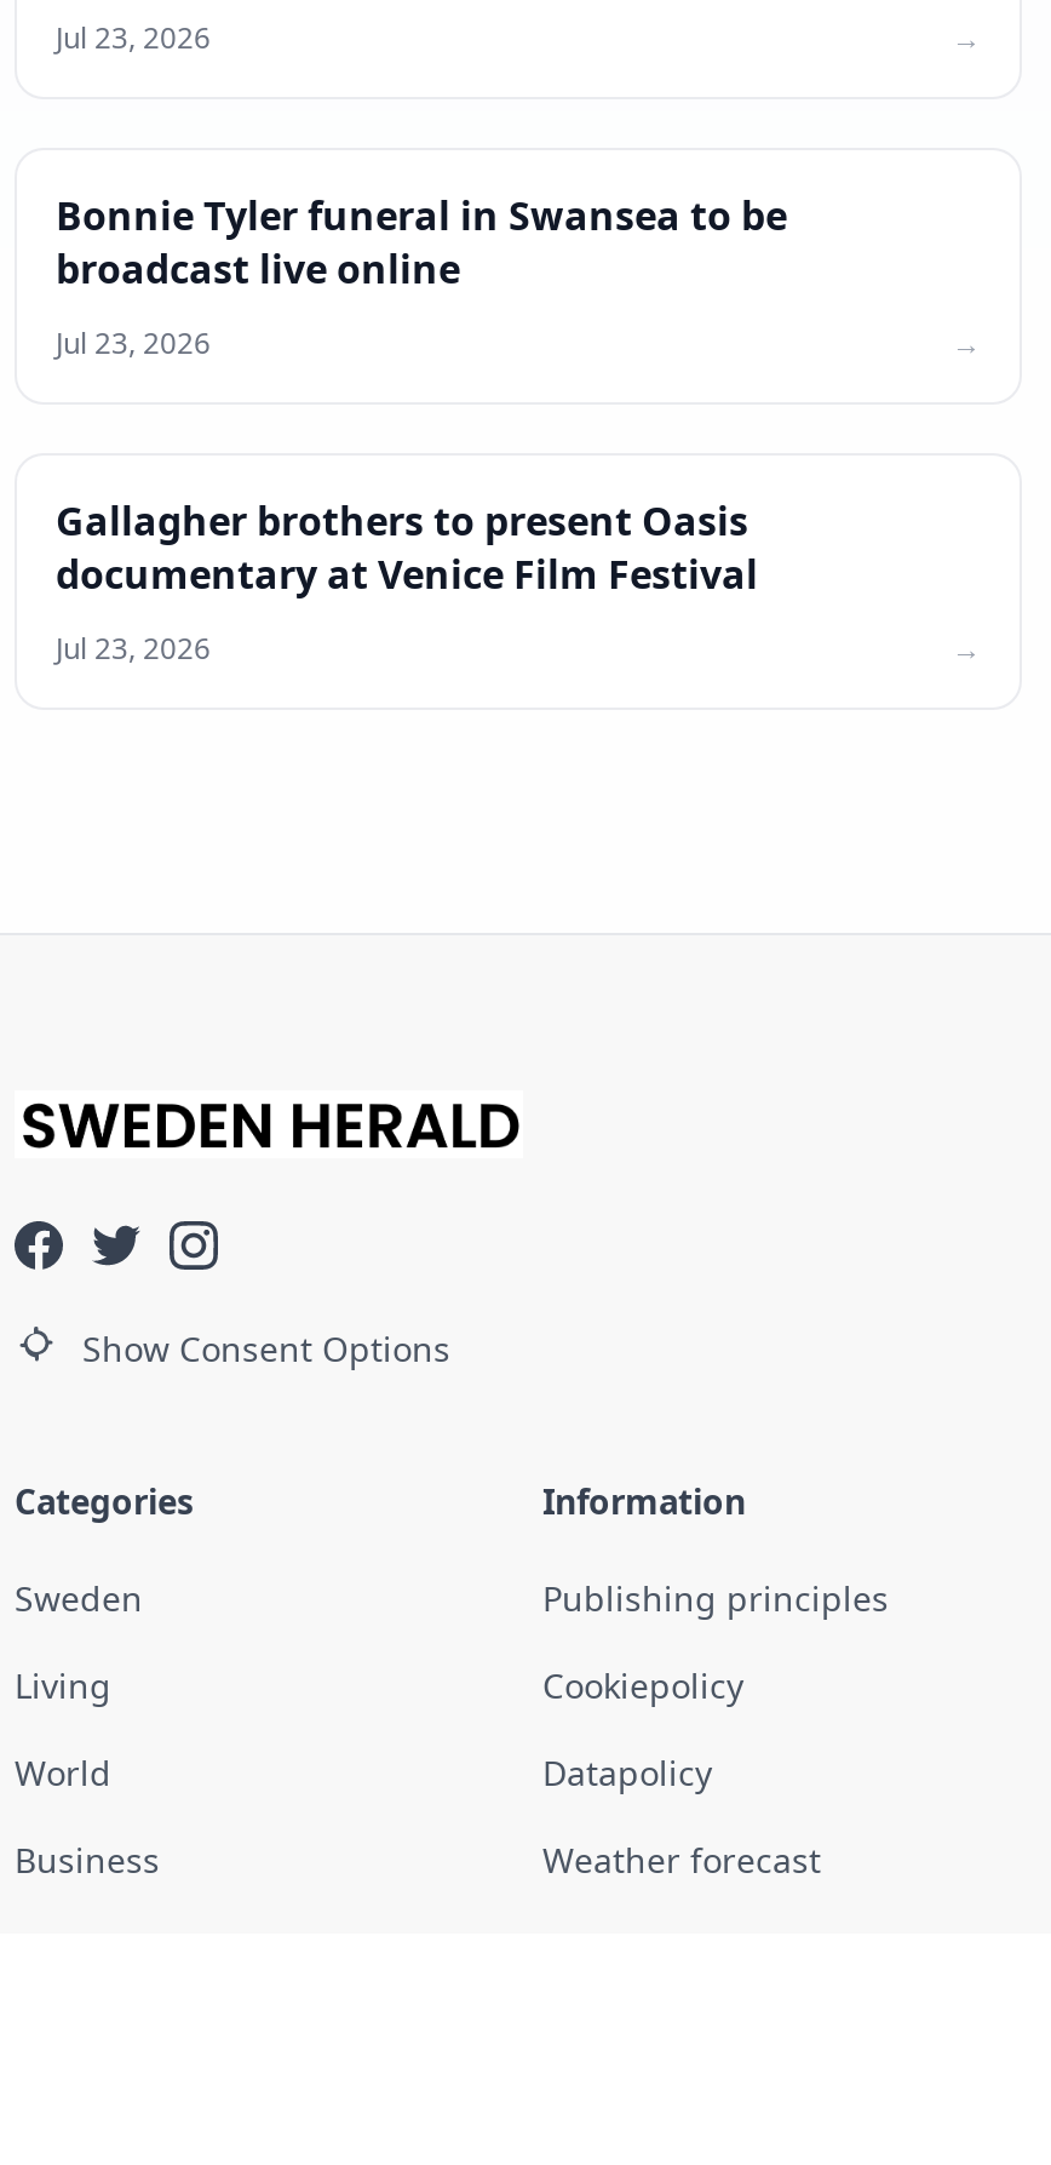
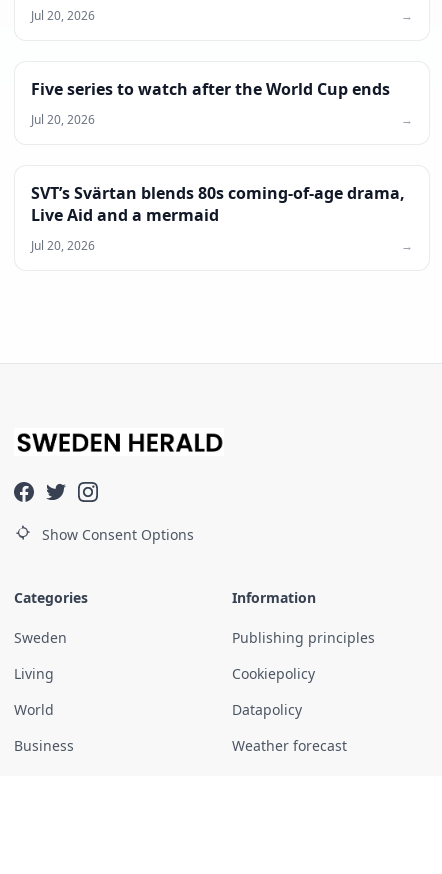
[56,17,211,58] Jul 23, 2026 -> [31,7,95,24] Jul 20, 2026
[56,189,787,296] Bonnie Tyler funeral in Swansea to be | broadcast live online -> [31,78,390,100] Five series to watch after the World Cup ends
[56,322,211,363] Jul 23, 2026 -> [31,111,95,128] Jul 20, 2026
[56,494,758,601] Gallagher brothers to present Oasis | documentary at Venice Film Festival -> [31,182,405,226] SVT’s Svärtan blends 80s coming-of-age drama, | Live Aid and a mermaid
[56,628,211,669] Jul 23, 2026 -> [31,237,95,254] Jul 20, 2026

